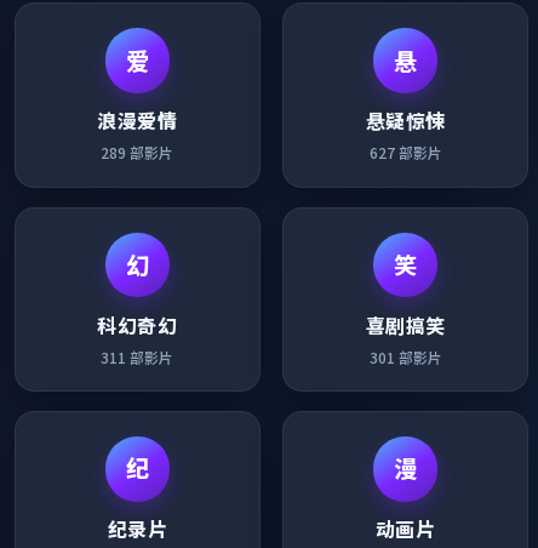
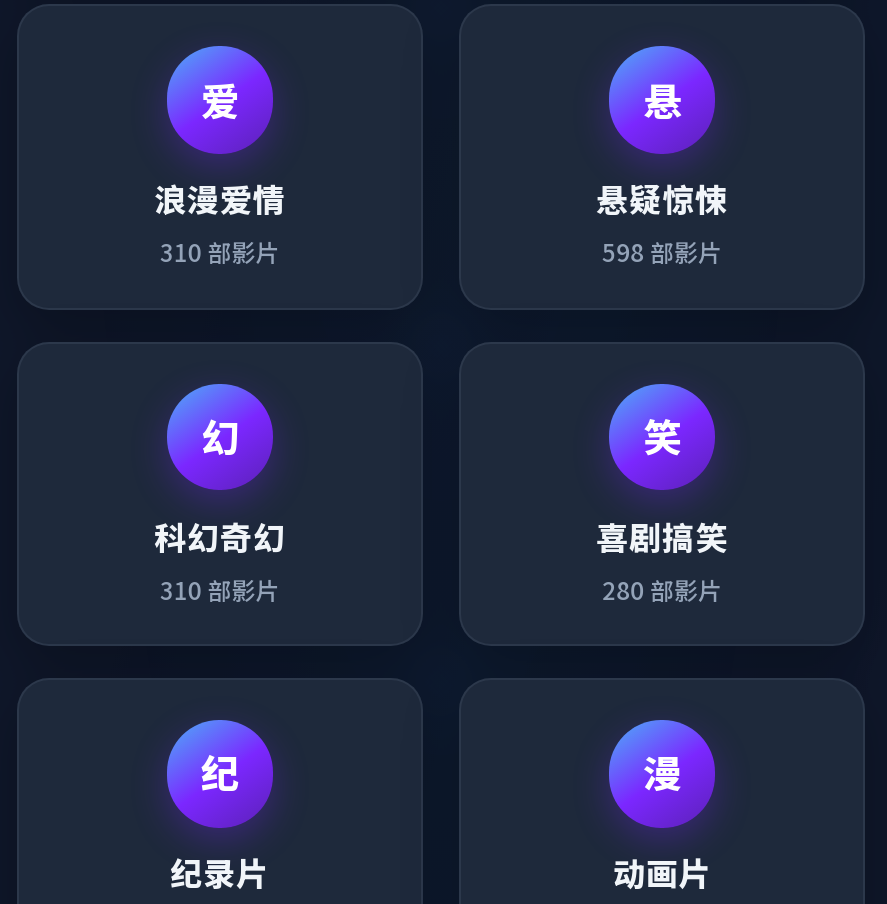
[101,142,174,163] 289部影片 -> [160,235,280,269] 310部影片
[369,142,442,163] 627部影片 -> [602,235,722,269] 598部影片
[101,346,174,367] 311部影片 -> [160,571,280,605] 310部影片
[369,346,442,367] 301部影片 -> [602,571,722,605] 280部影片

